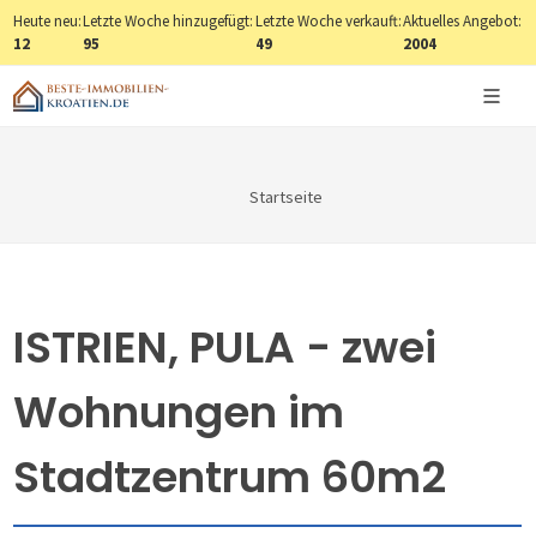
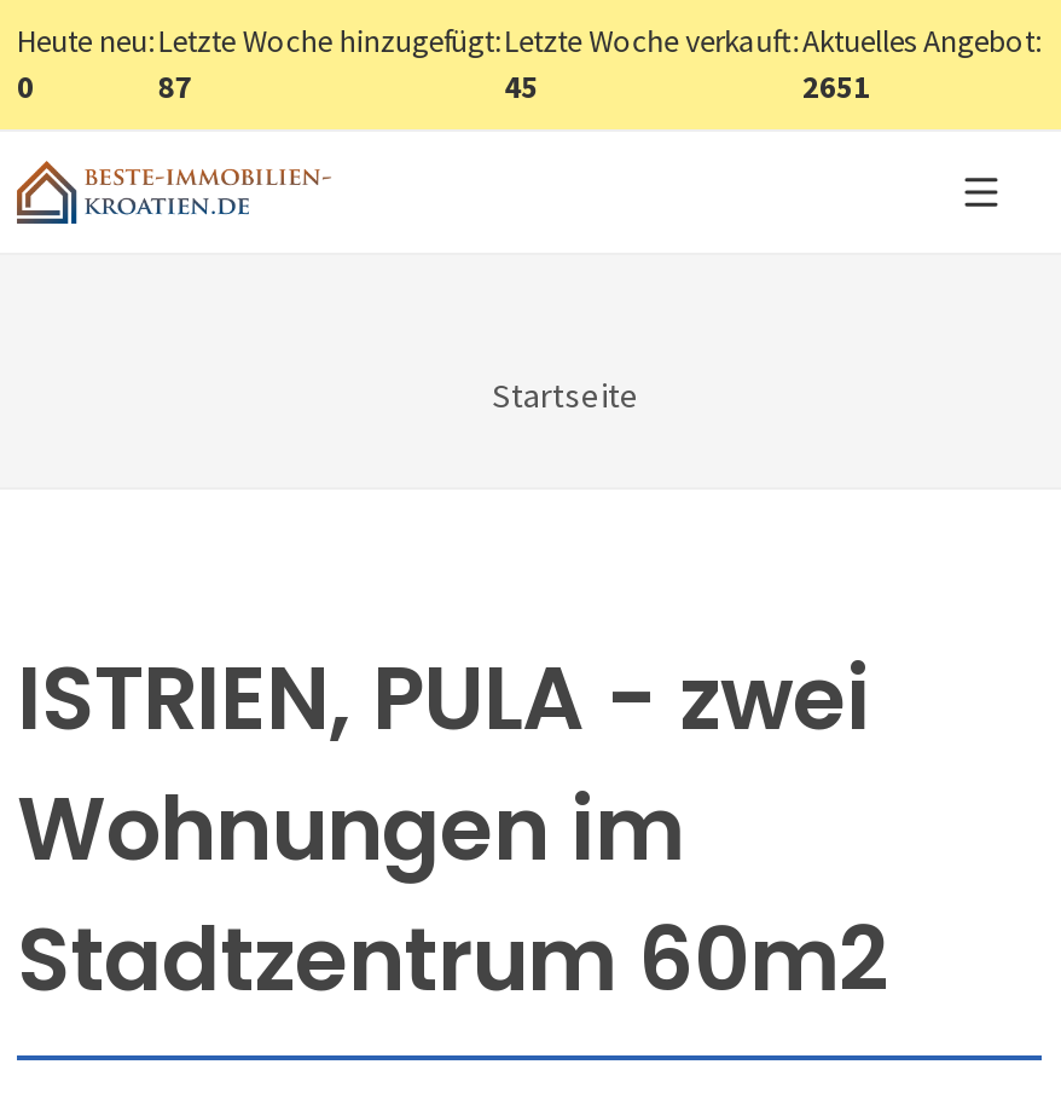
[13,34,30,54] 12 -> [17,66,34,108] 0
[83,34,100,54] 95 -> [158,66,192,108] 87
[255,34,272,54] 49 -> [504,66,538,108] 45
[403,34,436,54] 2004 -> [802,66,870,108] 2651

